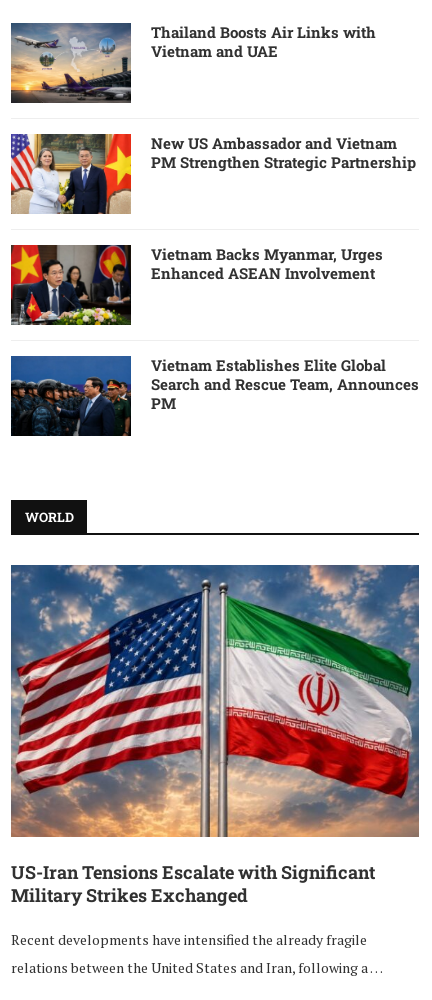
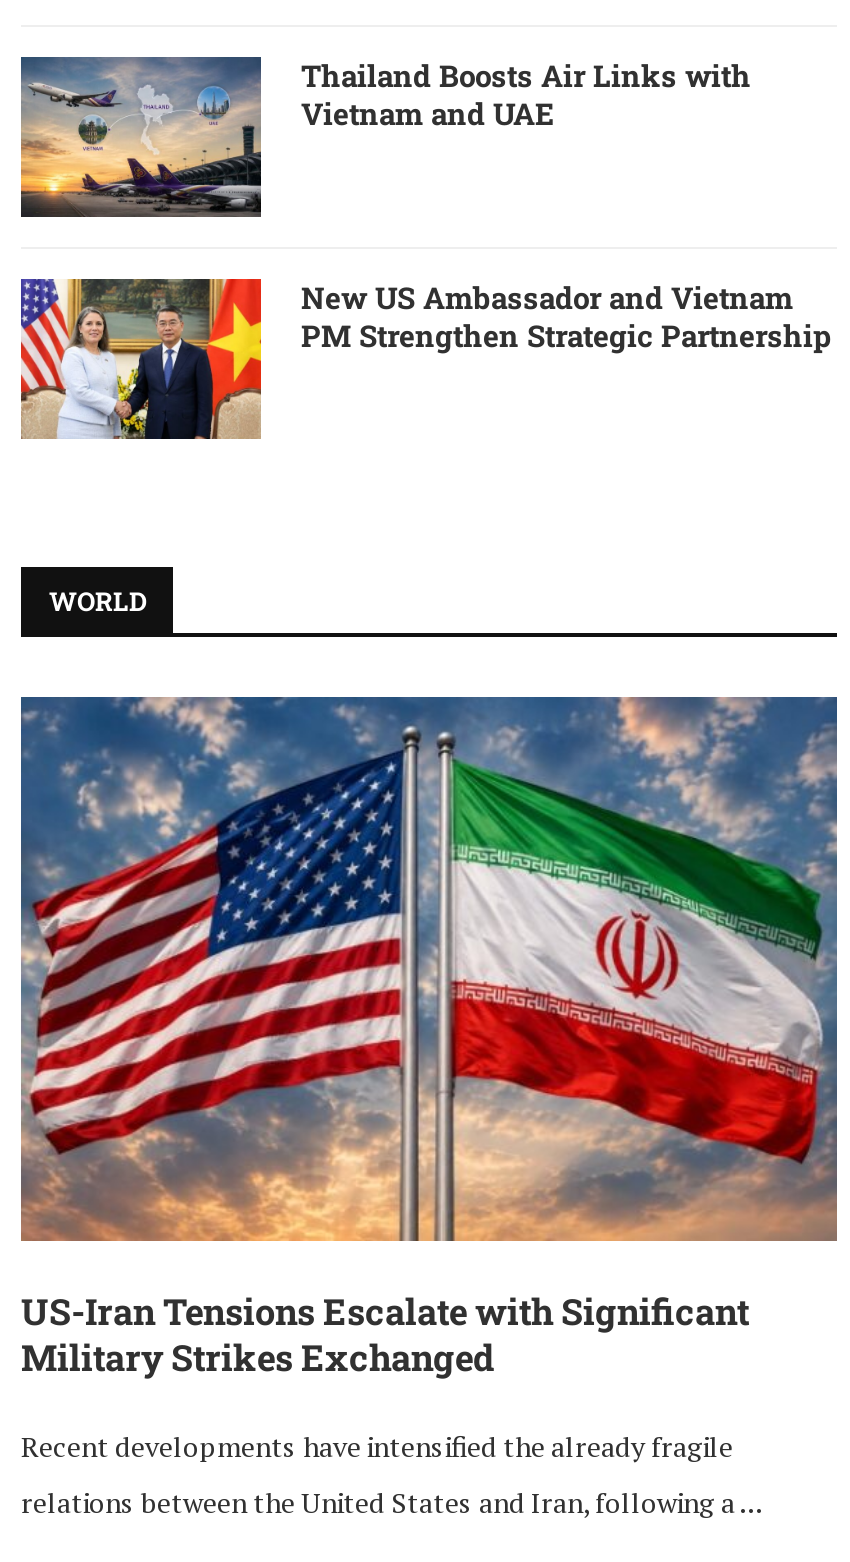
[10,244,383,325] [image] | Vietnam Backs Myanmar, Urges | Enhanced ASEAN Involvement -> none
[10,355,419,437] [image] | Vietnam Establishes Elite Global | Search and Rescue Team, Announces | PM -> none

